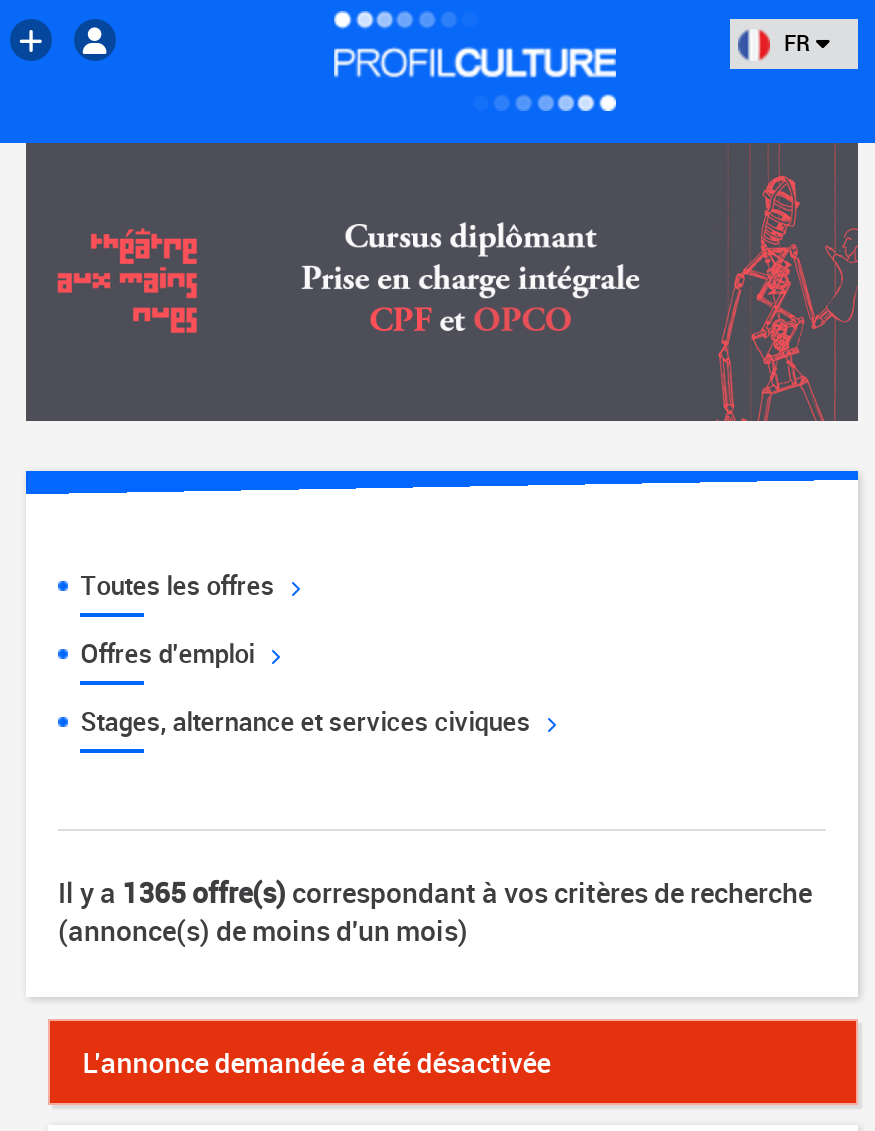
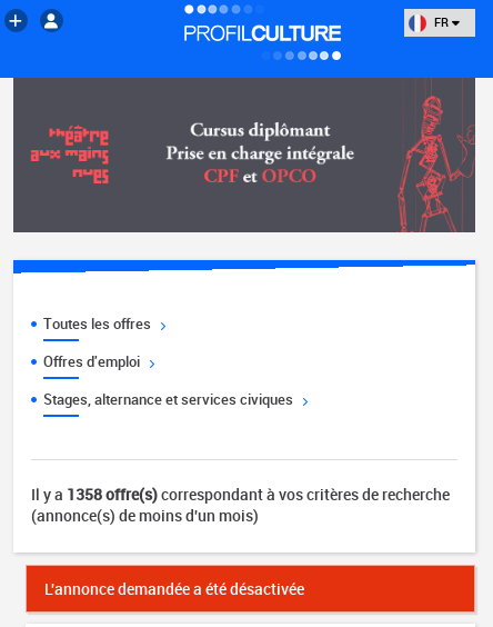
[58,872,812,910] Il y a 1365 offre(s) correspondant à vos critères de recherche -> [31,483,450,504] Il y a 1358 offre(s) correspondant à vos critères de recherche

